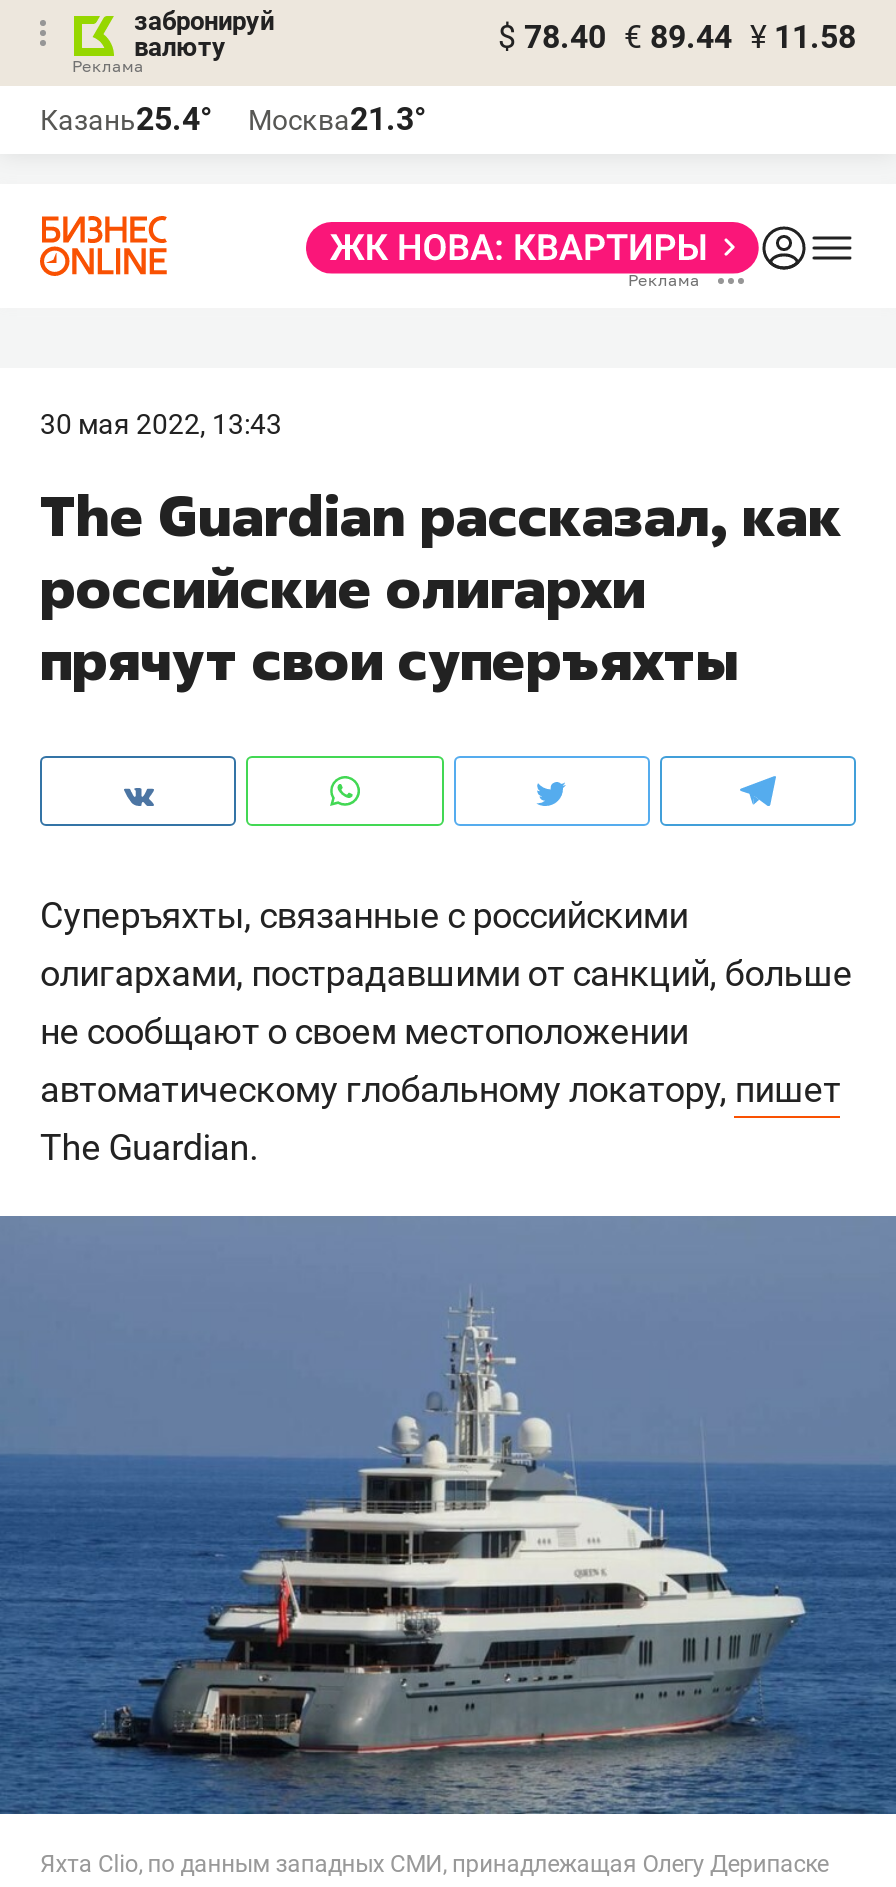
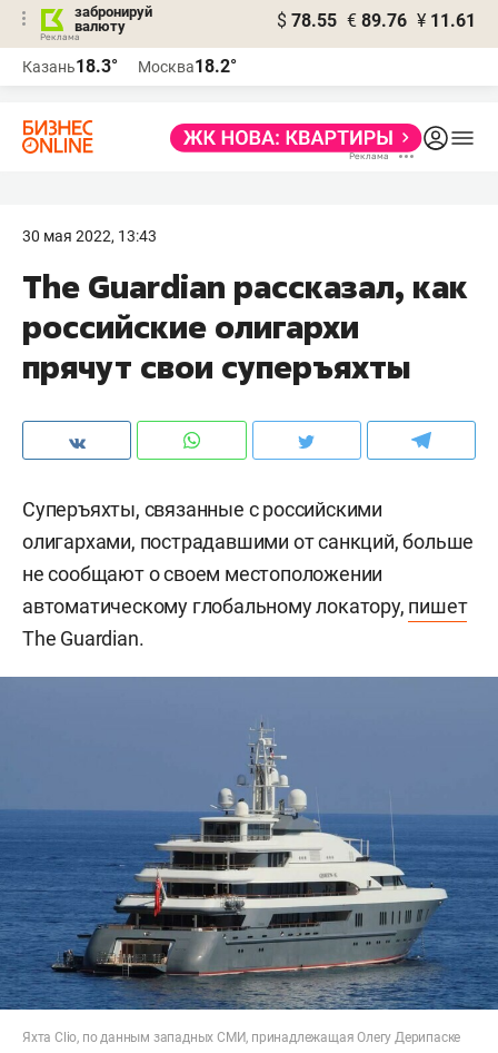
[498,18,856,56] $ 78.40 € 89.44 ¥ 11.58 -> [277,10,476,31] $ 78.55 € 89.76 ¥ 11.61
[40,100,212,138] Казань25.4° -> [22,56,118,77] Казань18.3°
[248,100,426,138] Москва21.3° -> [138,56,237,77] Москва18.2°

